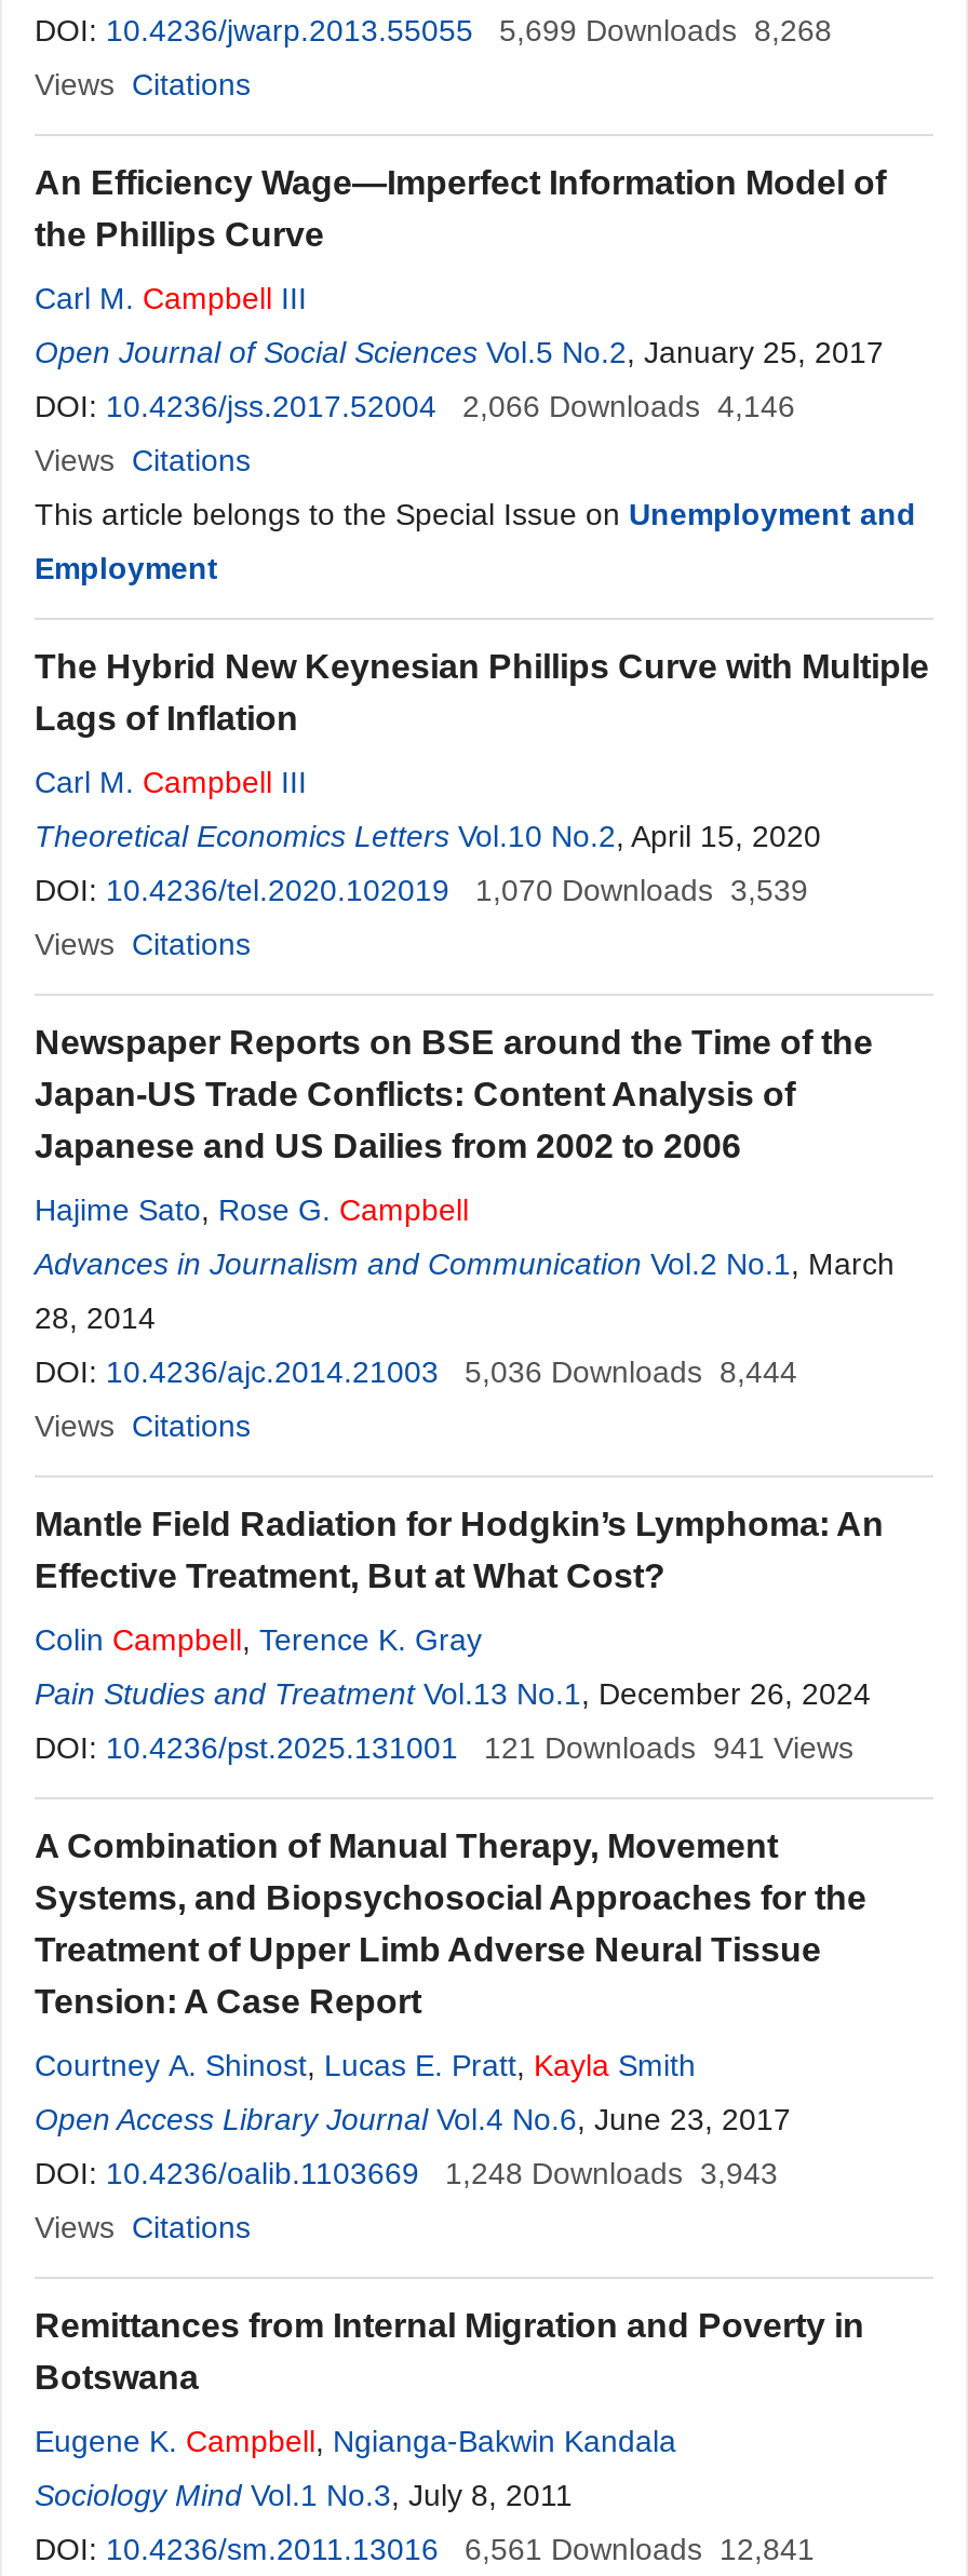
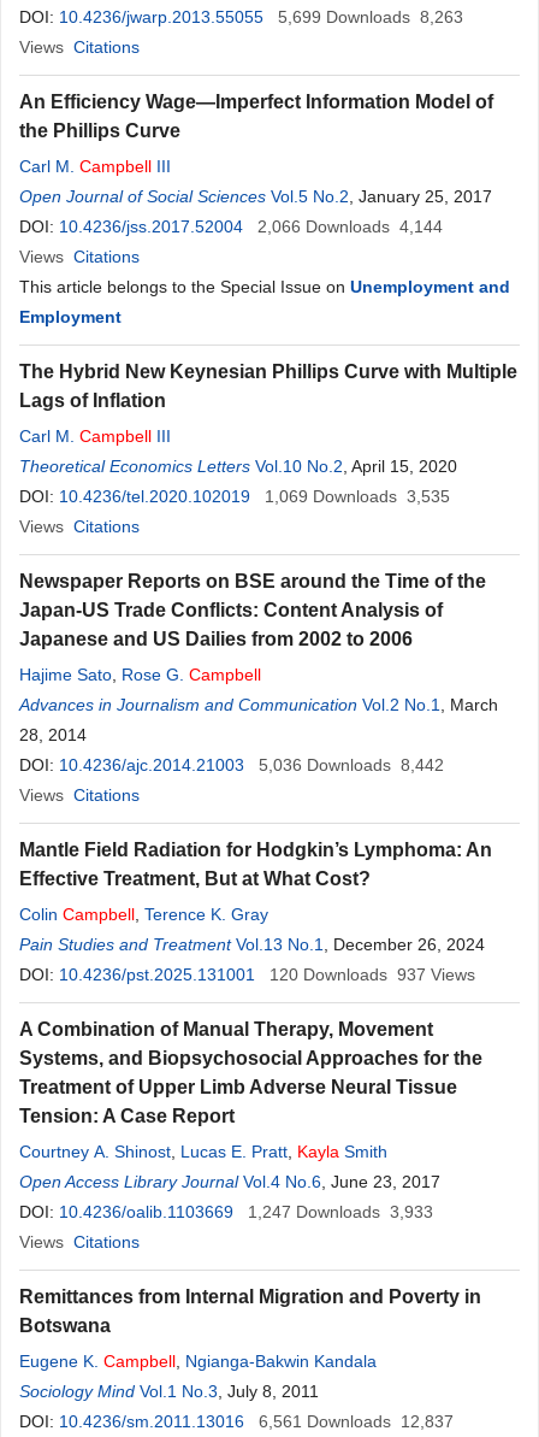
[35,13,832,48] DOI: 10.4236/jwarp.2013.55055 5,699 Downloads 8,268 -> [19,7,463,26] DOI: 10.4236/jwarp.2013.55055 5,699 Downloads 8,263
[35,389,795,423] DOI: 10.4236/jss.2017.52004 2,066 Downloads 4,146 -> [19,217,443,236] DOI: 10.4236/jss.2017.52004 2,066 Downloads 4,144
[35,873,808,907] DOI: 10.4236/tel.2020.102019 1,070 Downloads 3,539 -> [19,487,450,506] DOI: 10.4236/tel.2020.102019 1,069 Downloads 3,535
[35,1354,797,1389] DOI: 10.4236/ajc.2014.21003 5,036 Downloads 8,444 -> [19,755,444,775] DOI: 10.4236/ajc.2014.21003 5,036 Downloads 8,442
[484,1730,853,1765] 121 Downloads 941 Views -> [269,965,475,984] 120 Downloads 937 Views
[35,2156,778,2190] DOI: 10.4236/oalib.1103669 1,248 Downloads 3,943 -> [19,1202,433,1221] DOI: 10.4236/oalib.1103669 1,247 Downloads 3,933
[35,2532,815,2566] DOI: 10.4236/sm.2011.13016 6,561 Downloads 12,841 -> [19,1412,454,1431] DOI: 10.4236/sm.2011.13016 6,561 Downloads 12,837

